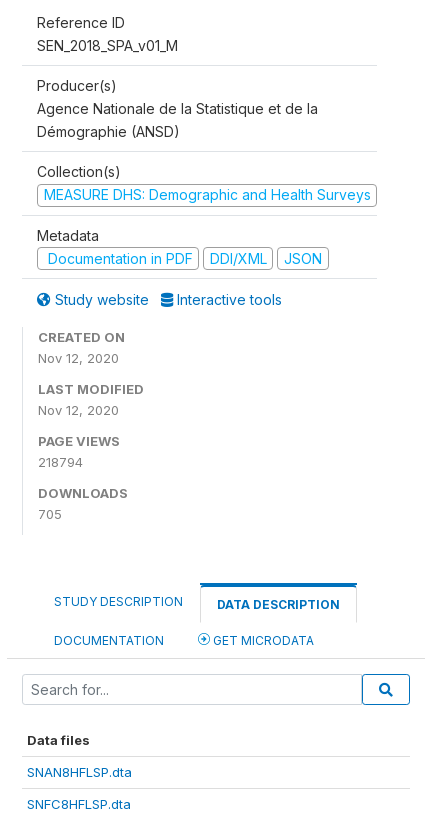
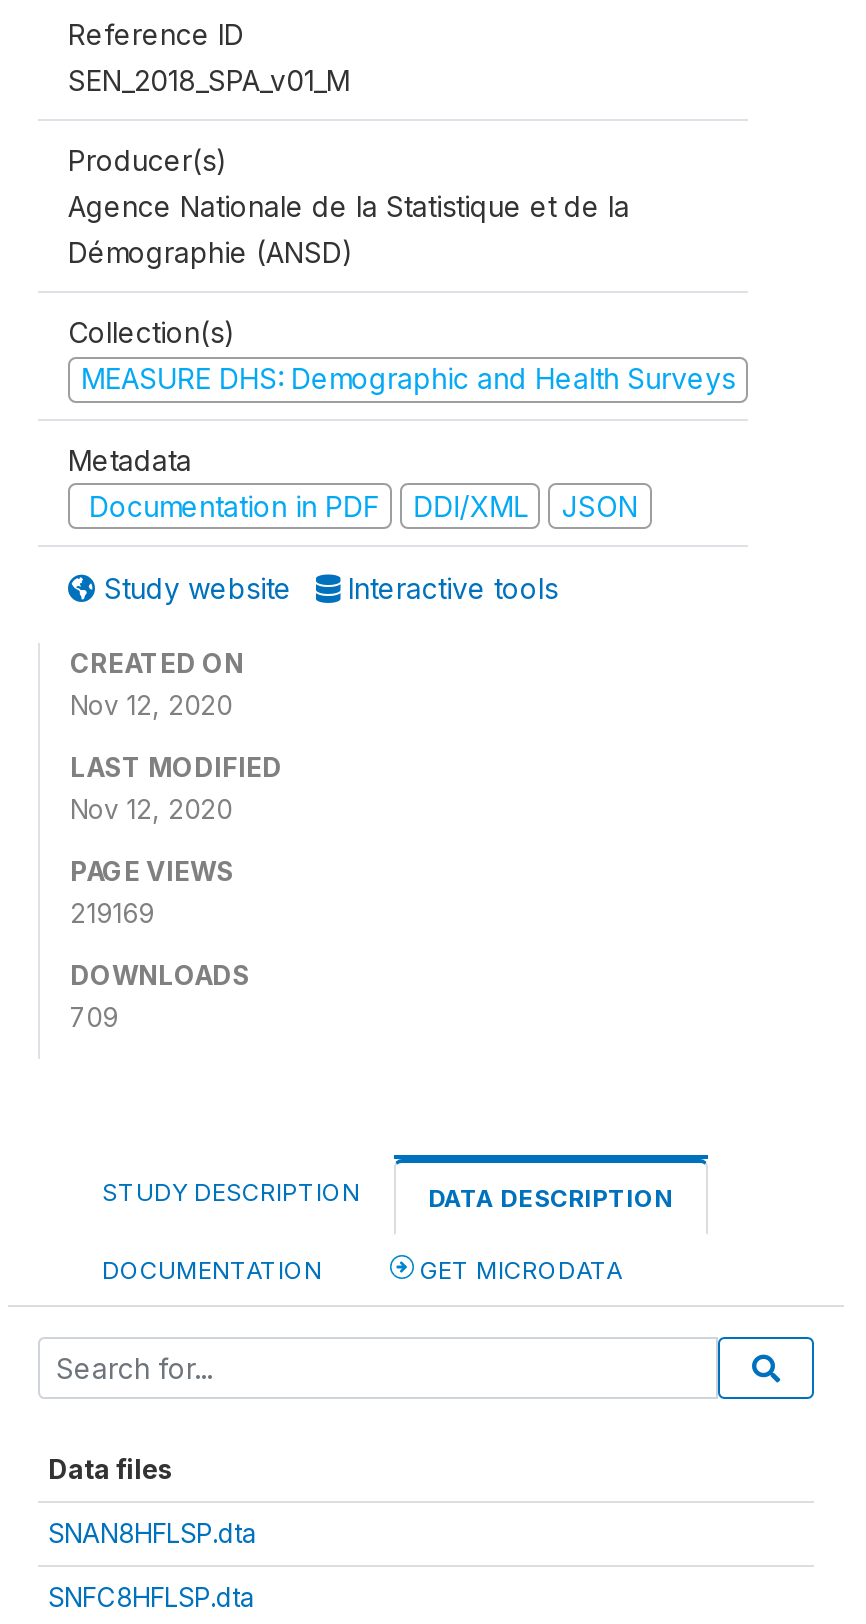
[38,454,83,470] 218794 -> [70,897,154,929] 219169
[38,506,62,522] 705 -> [70,1001,118,1033] 709

